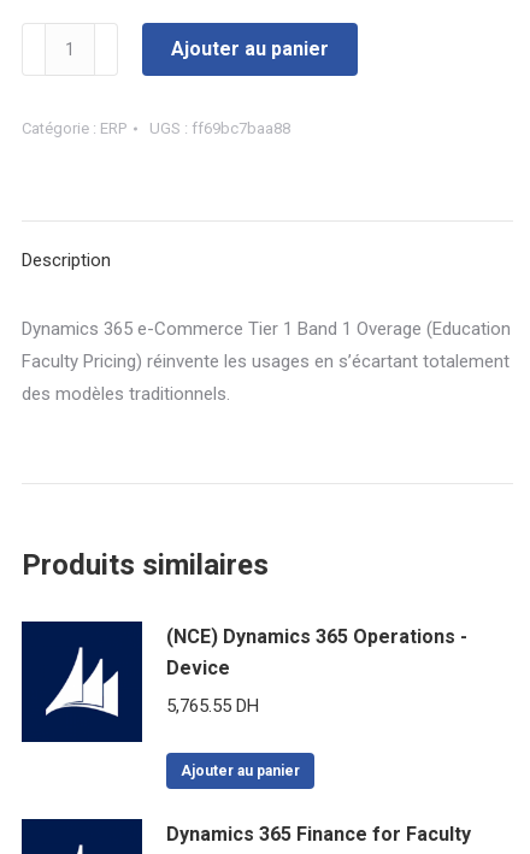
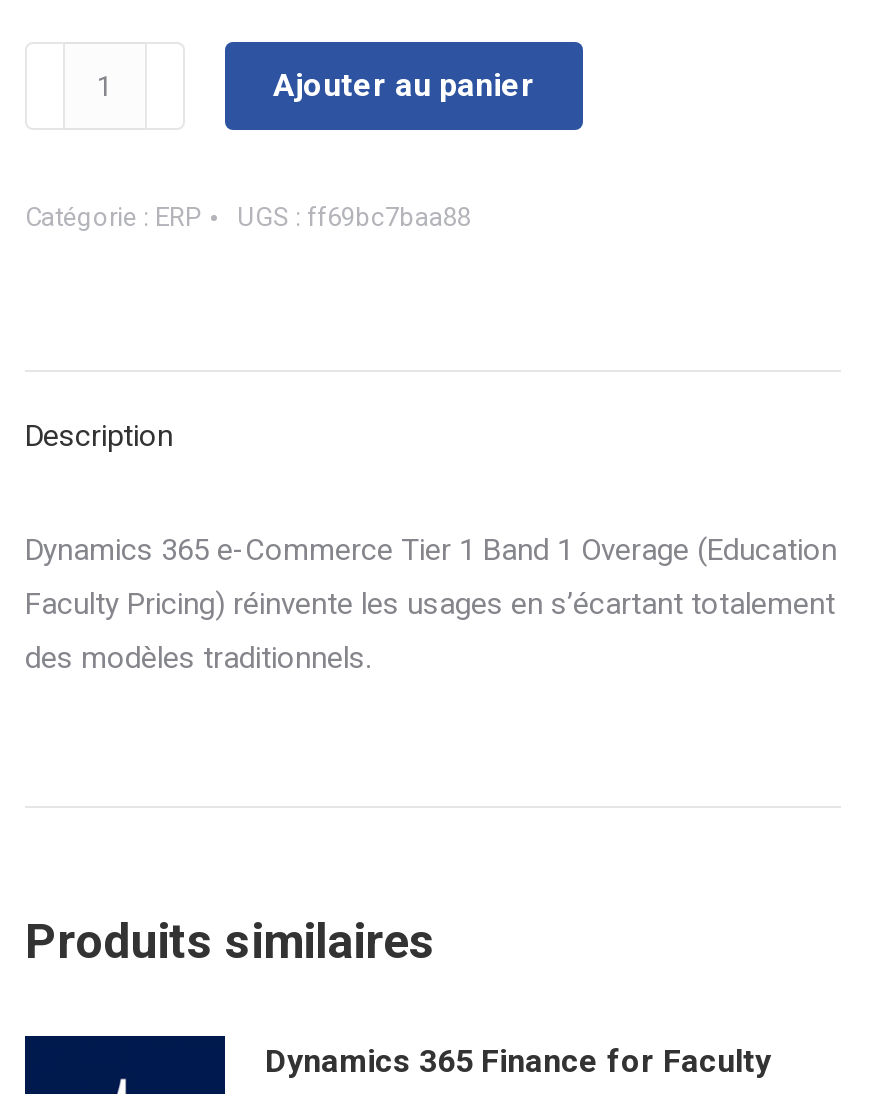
[22,625,467,779] [image] | (NCE) Dynamics 365 Operations - | Device | 5,765.55 DH | Ajouter au panier -> none

